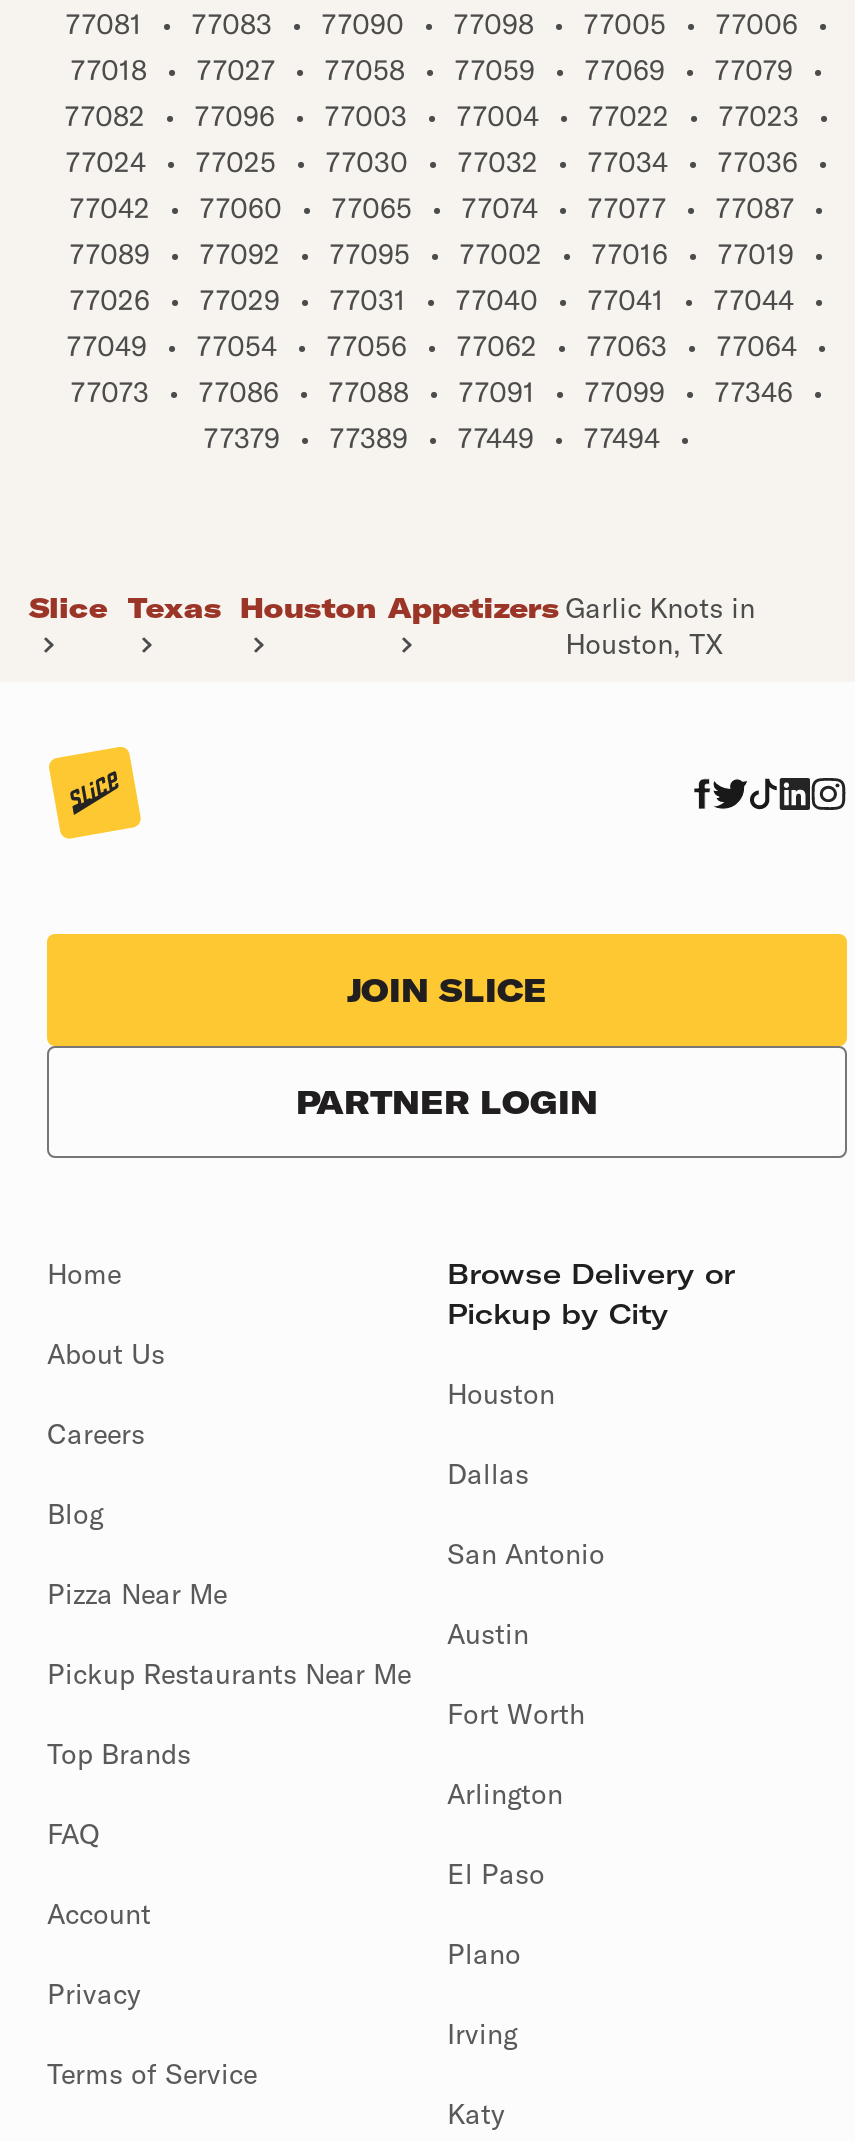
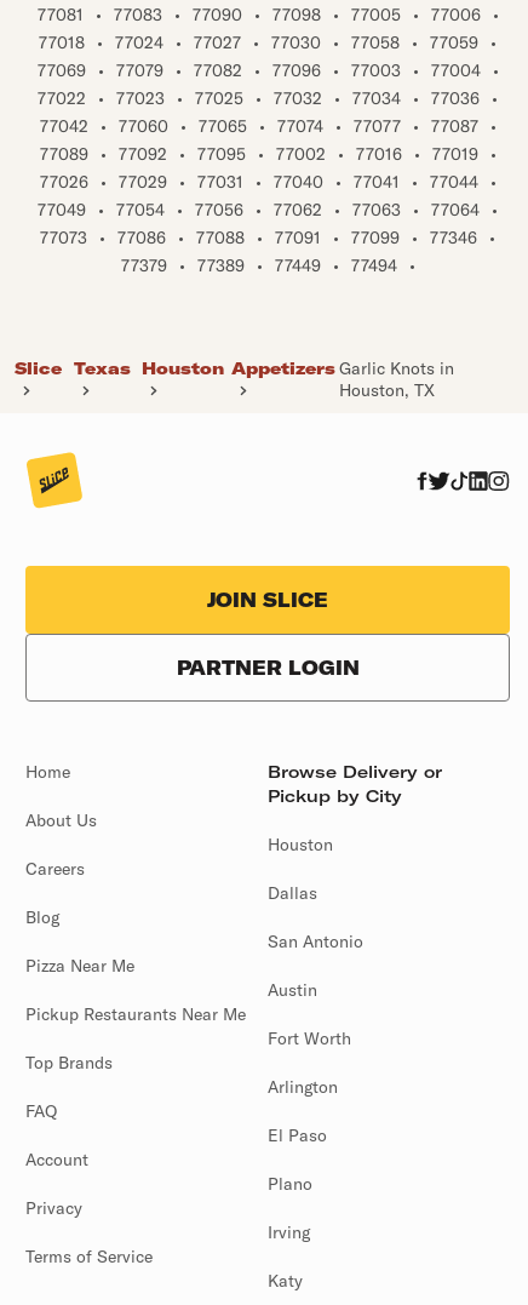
[71,51,823,87] 77018 • 77027 • 77058 • 77059 • 77069 • 77079 • -> [39,31,497,53] 77018 • 77024 • 77027 • 77030 • 77058 • 77059 •
[65,97,829,133] 77082 • 77096 • 77003 • 77004 • 77022 • 77023 • -> [37,59,498,81] 77069 • 77079 • 77082 • 77096 • 77003 • 77004 •
[66,143,828,179] 77024 • 77025 • 77030 • 77032 • 77034 • 77036 • -> [38,87,498,108] 77022 • 77023 • 77025 • 77032 • 77034 • 77036 •

